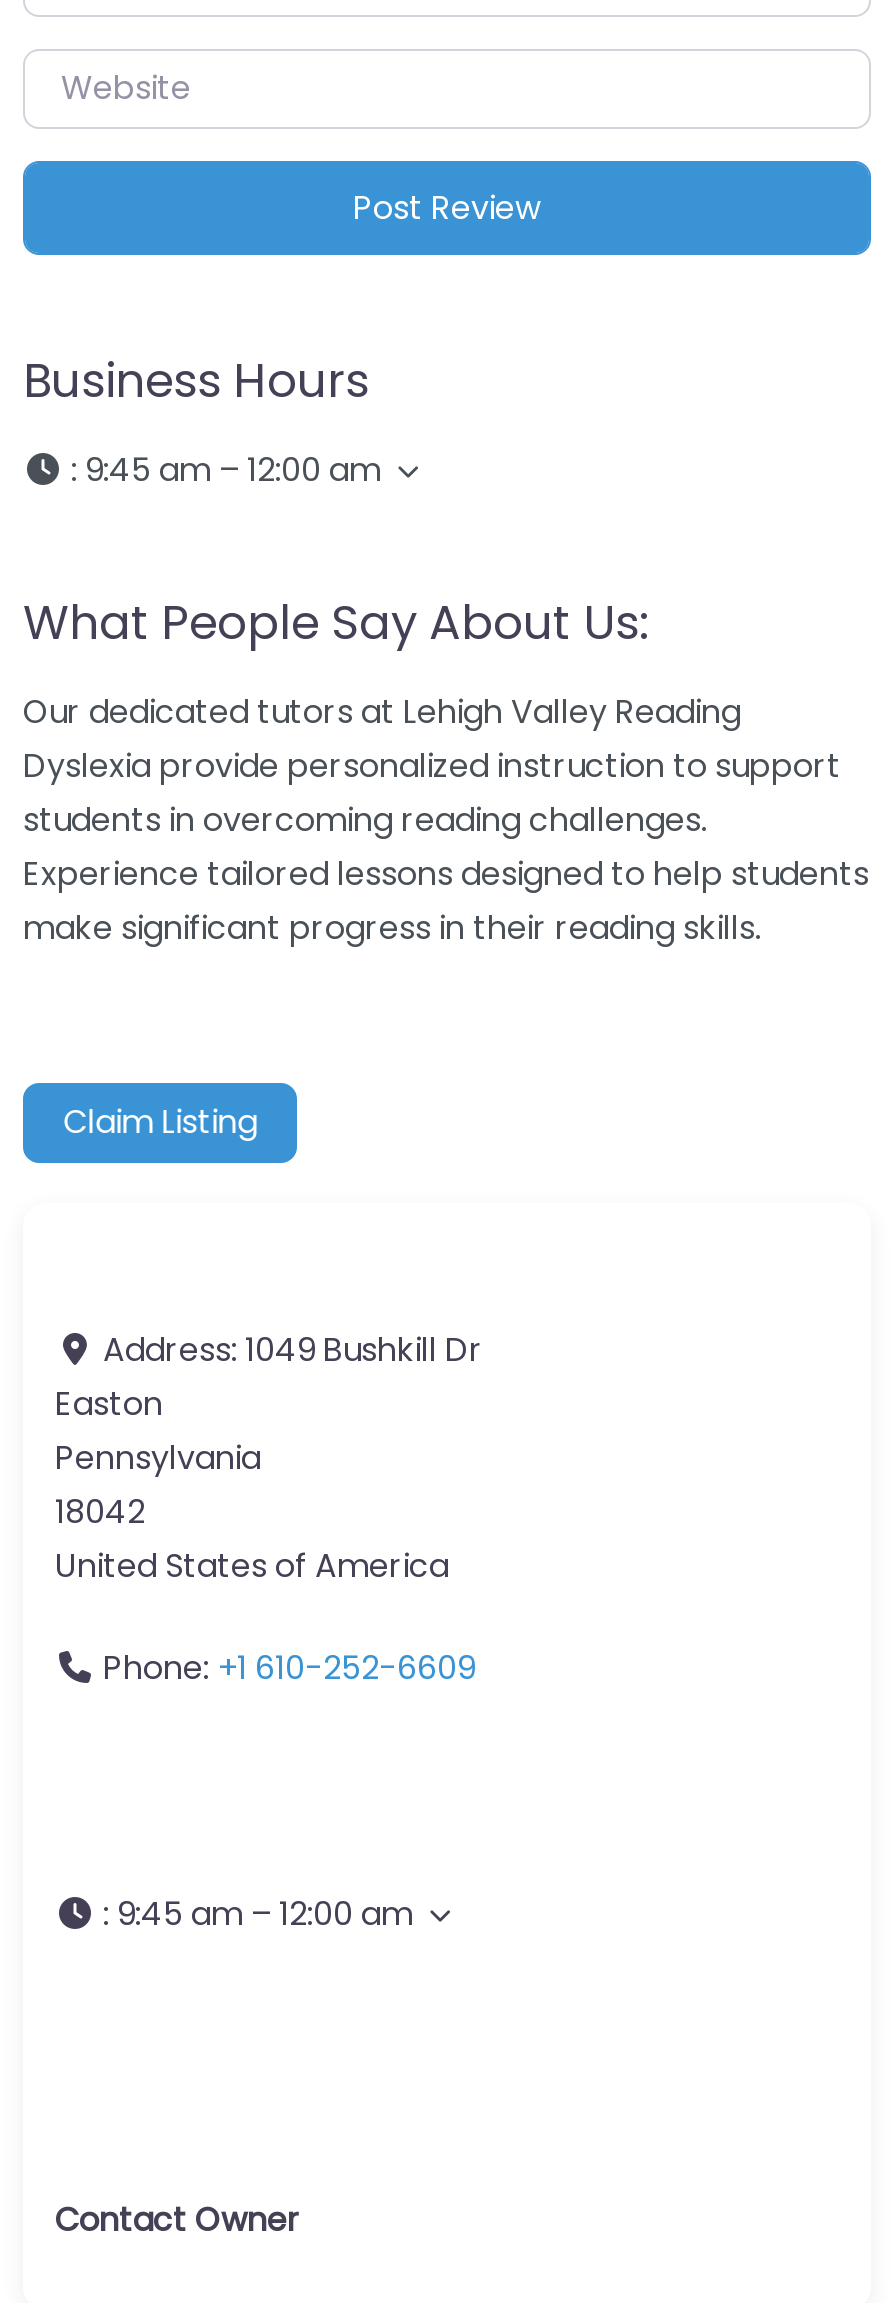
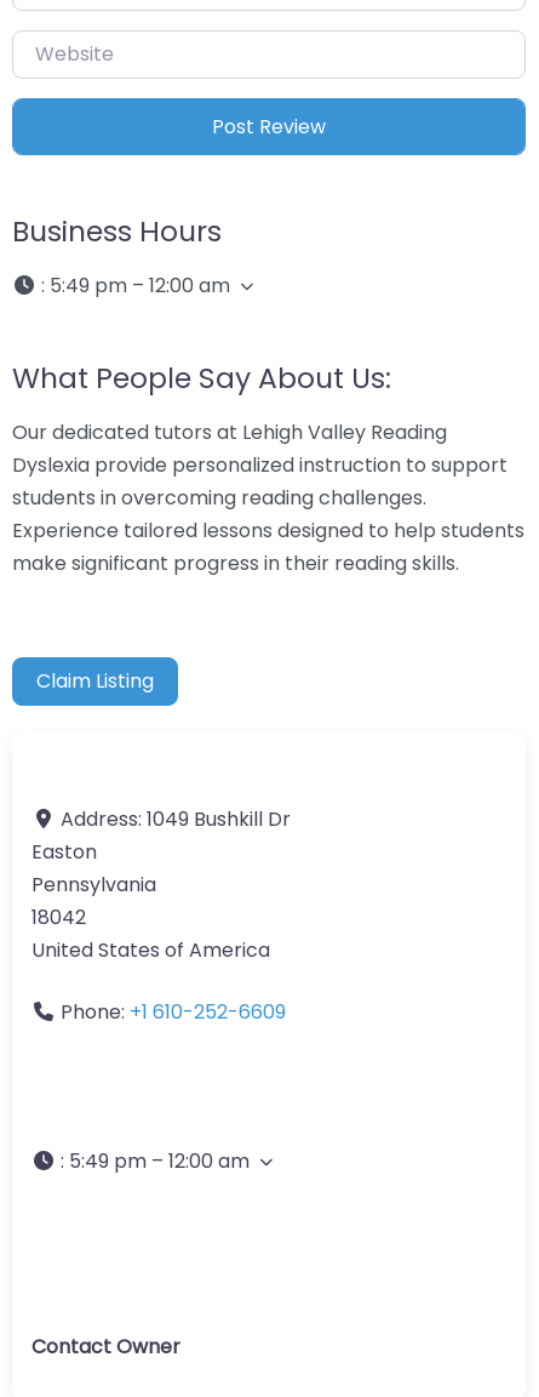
[71,447,381,493] : 9:45 am – 12:00 am -> [41,272,230,299] : 5:49 pm – 12:00 am
[103,1892,413,1938] : 9:45 am – 12:00 am -> [61,1148,250,1175] : 5:49 pm – 12:00 am

